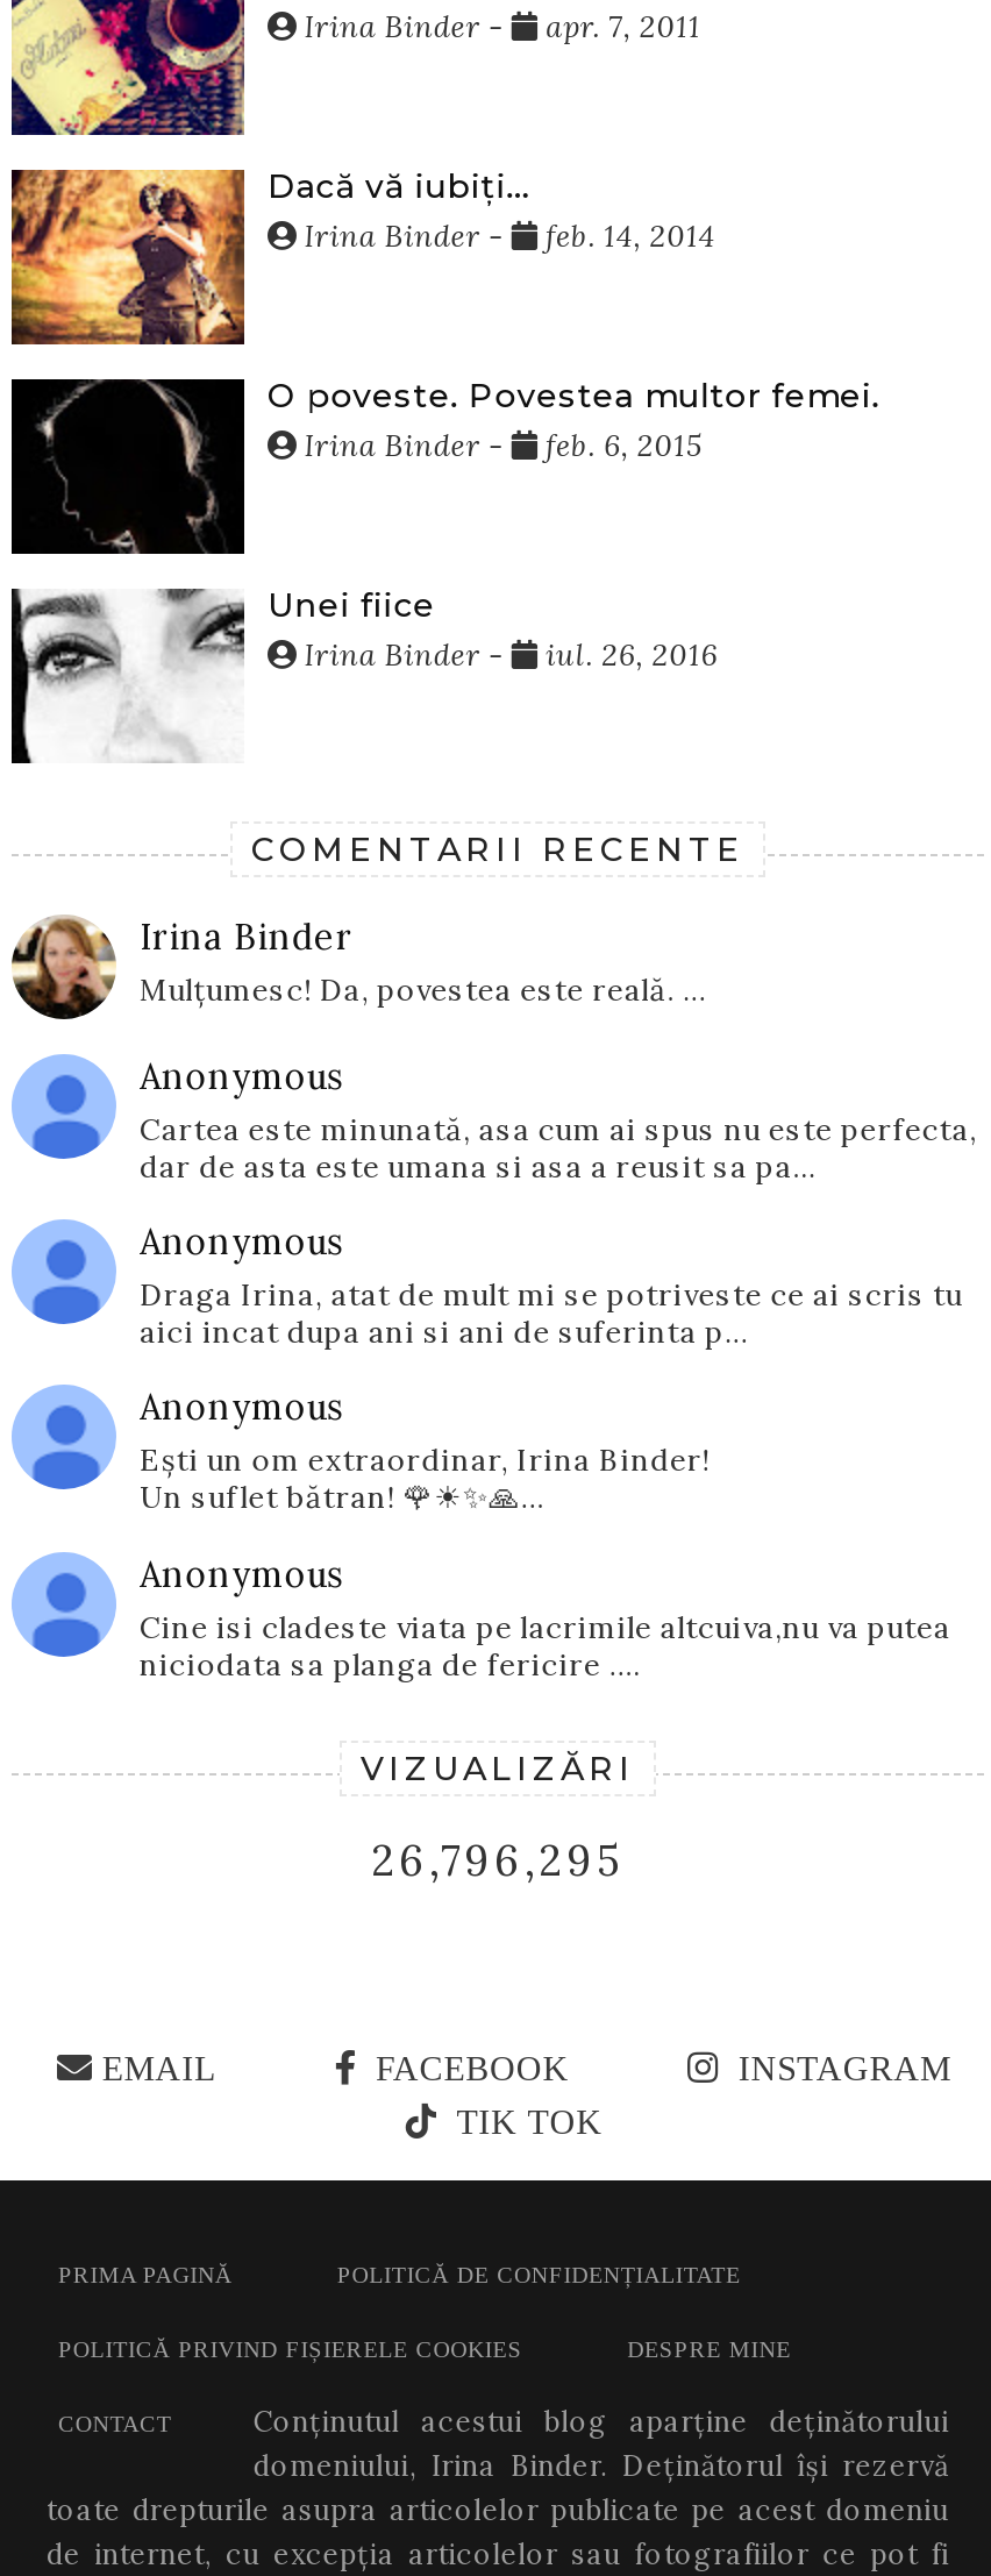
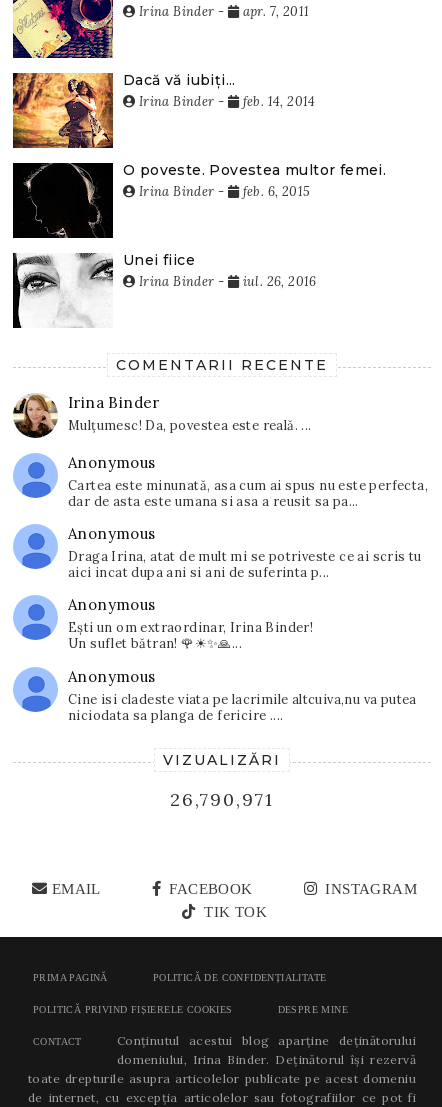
[371,1833,625,1886] 26,796,295 -> [170,788,274,811] 26,790,971

